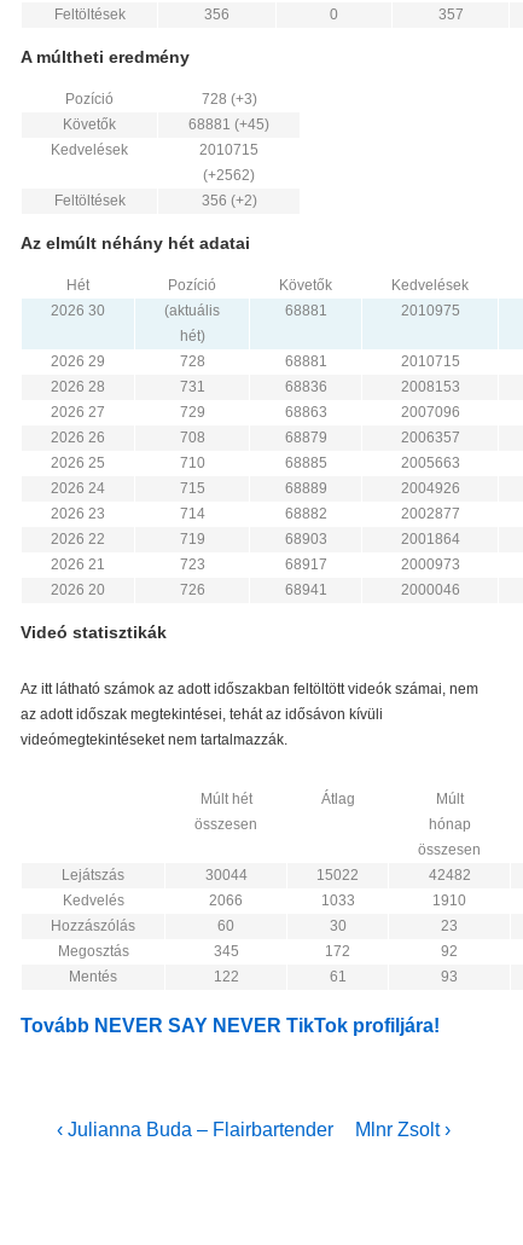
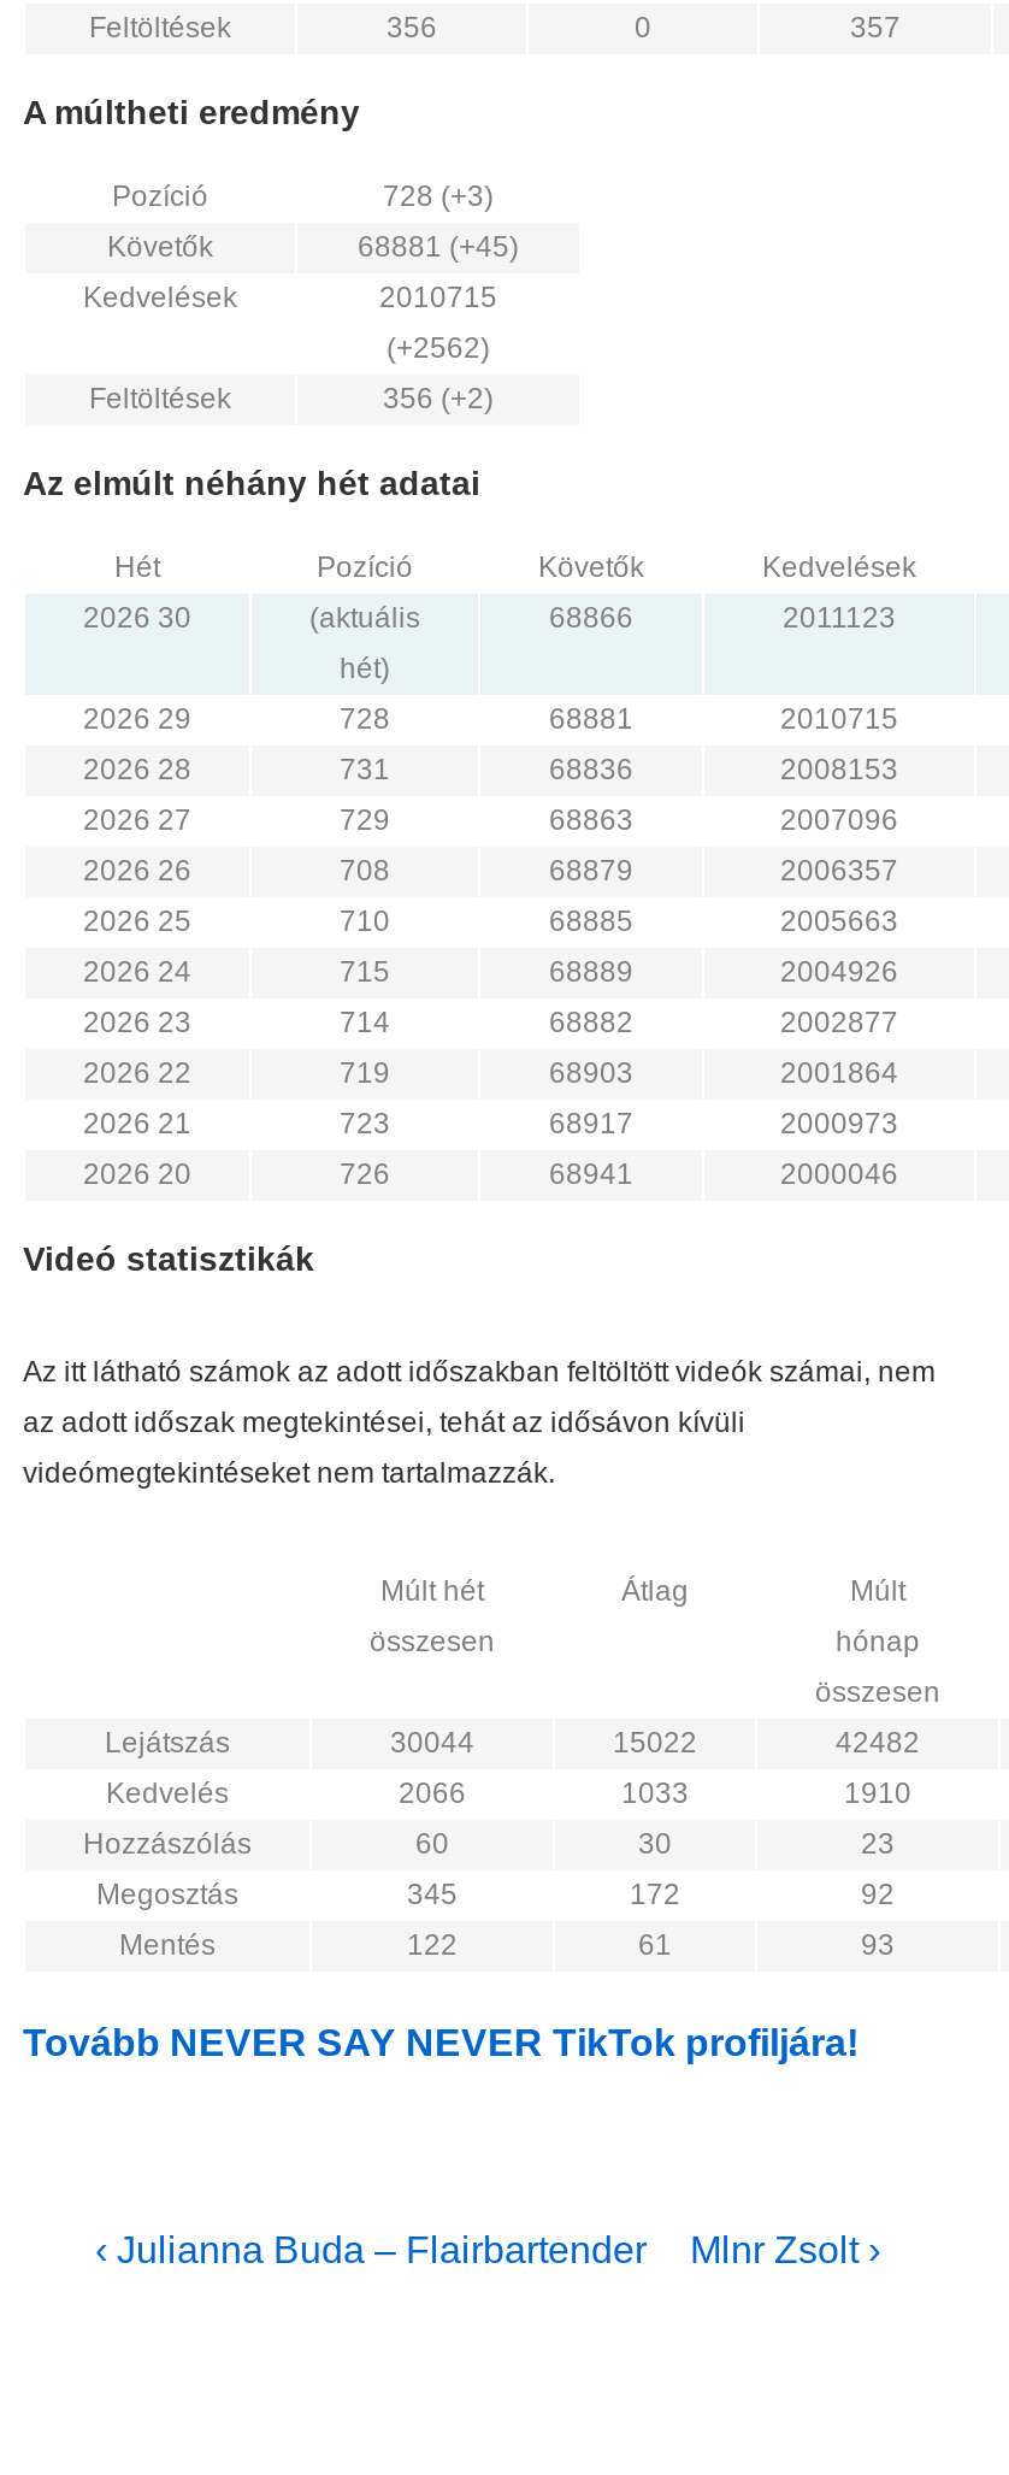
[284,302,327,319] 68881 -> [549,601,633,635] 68866
[400,302,460,319] 2010975 -> [783,601,896,635] 2011123

